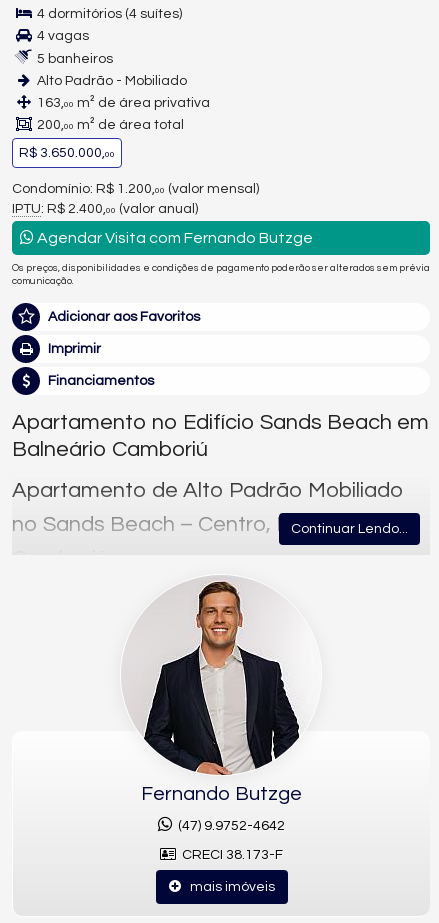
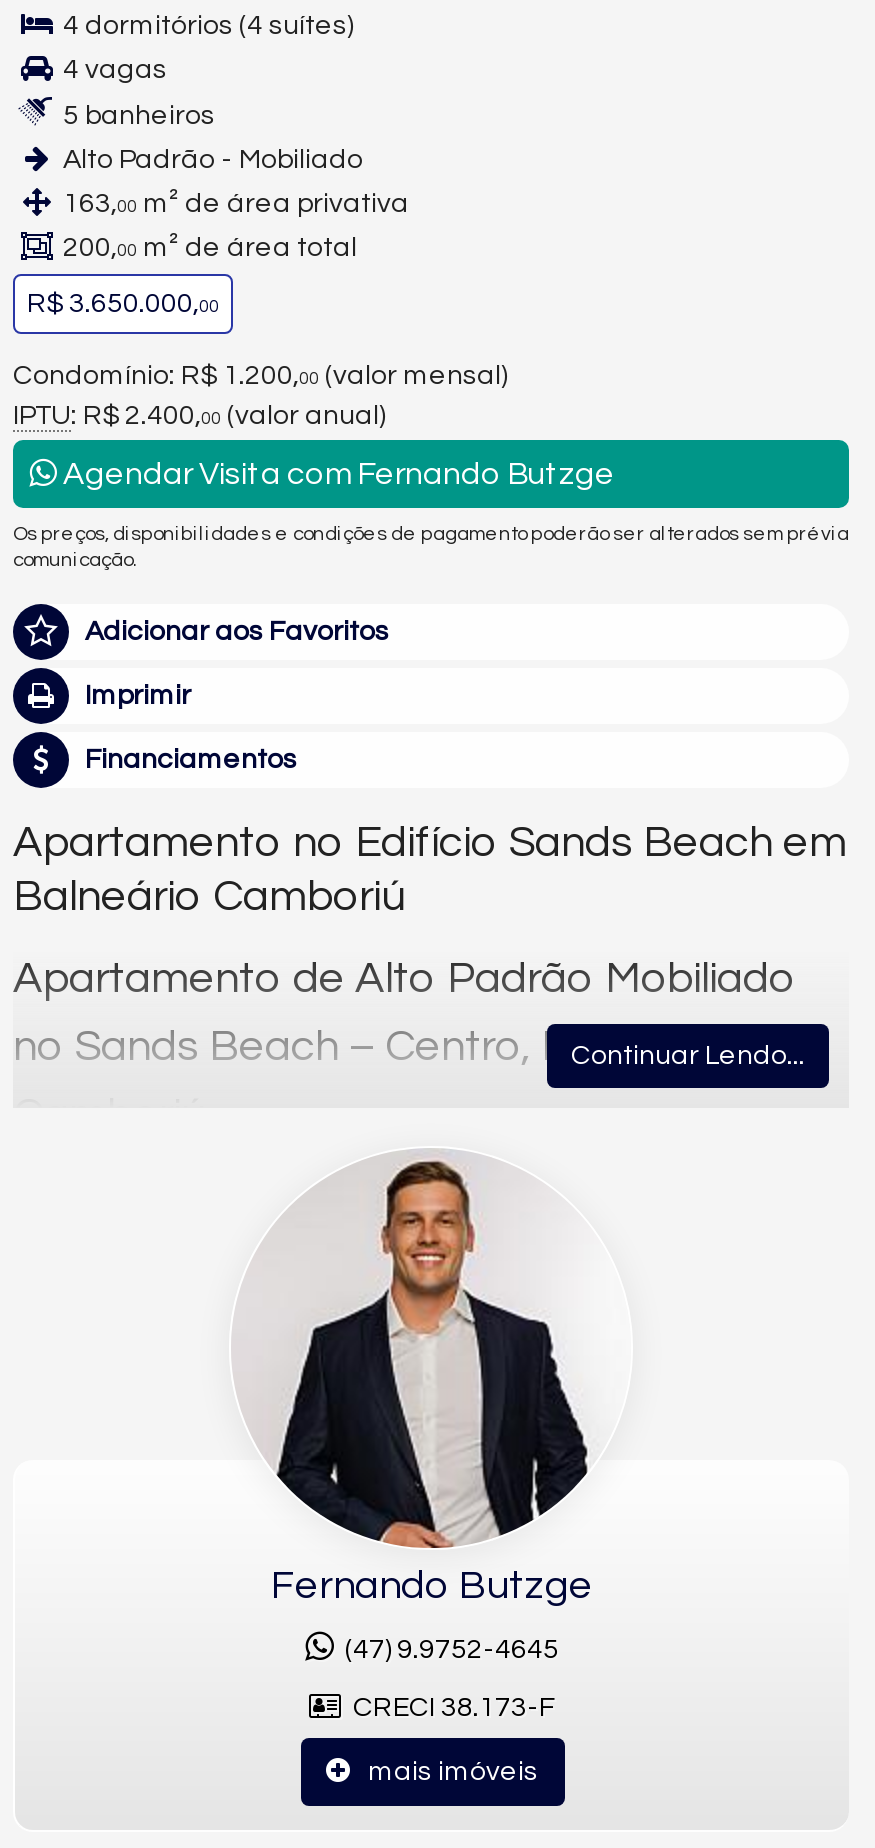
[172,819,285,833] (47) 9.9752-4642 -> [333,1636,559,1664] (47) 9.9752-4645

